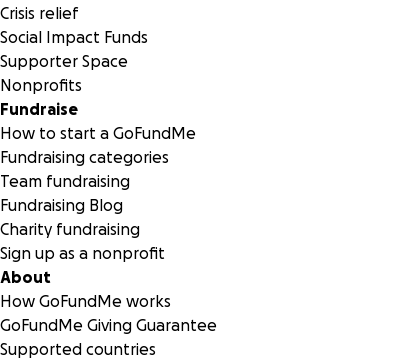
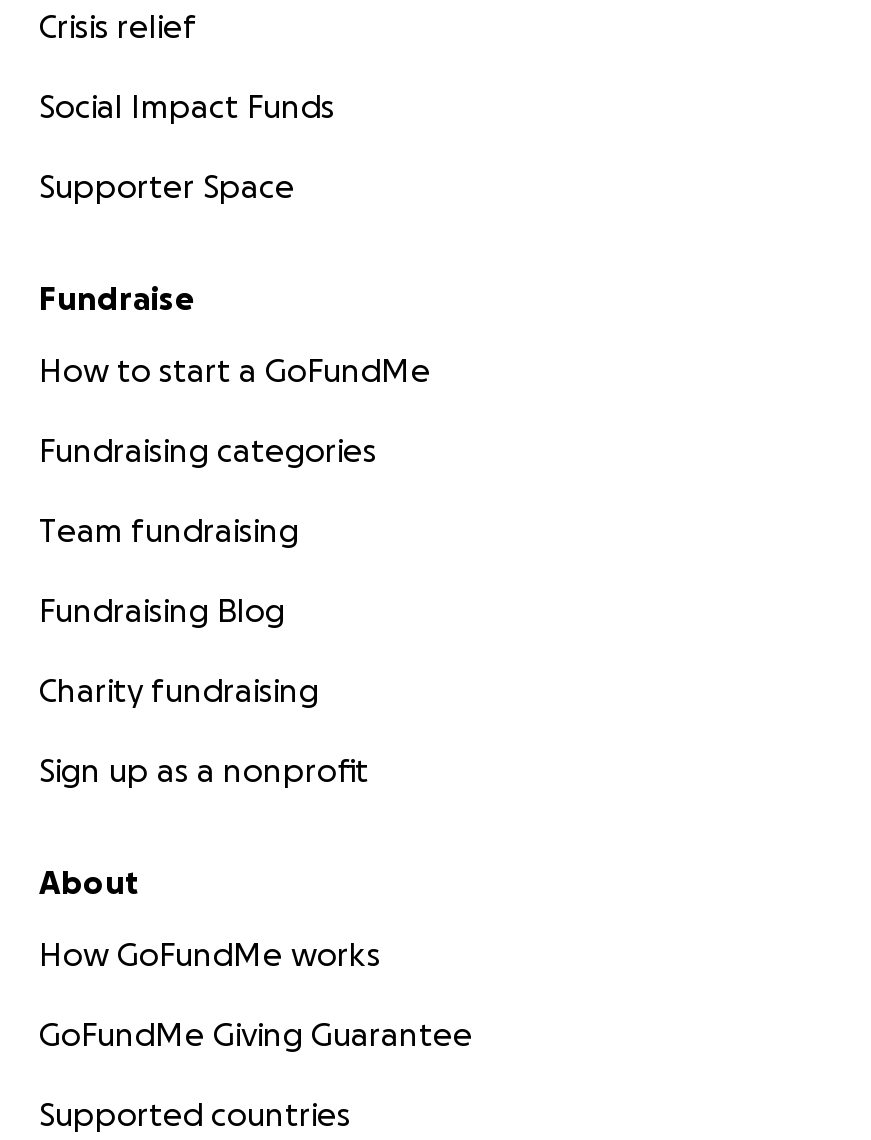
[0,76,82,94] Nonprofits -> none

